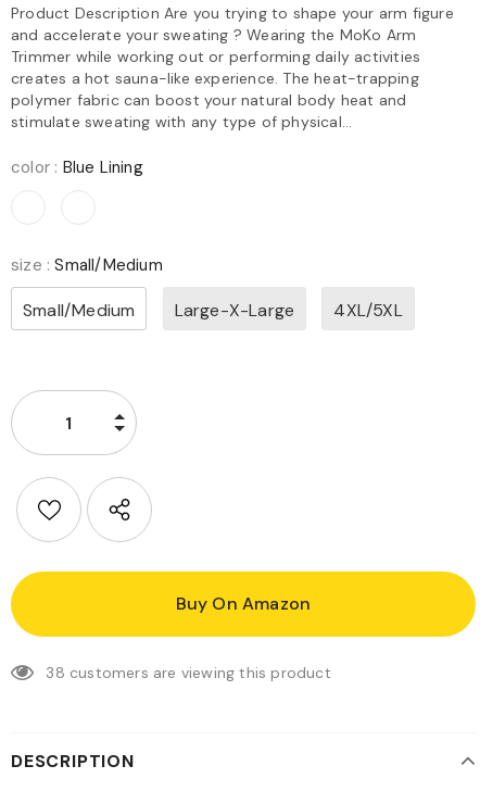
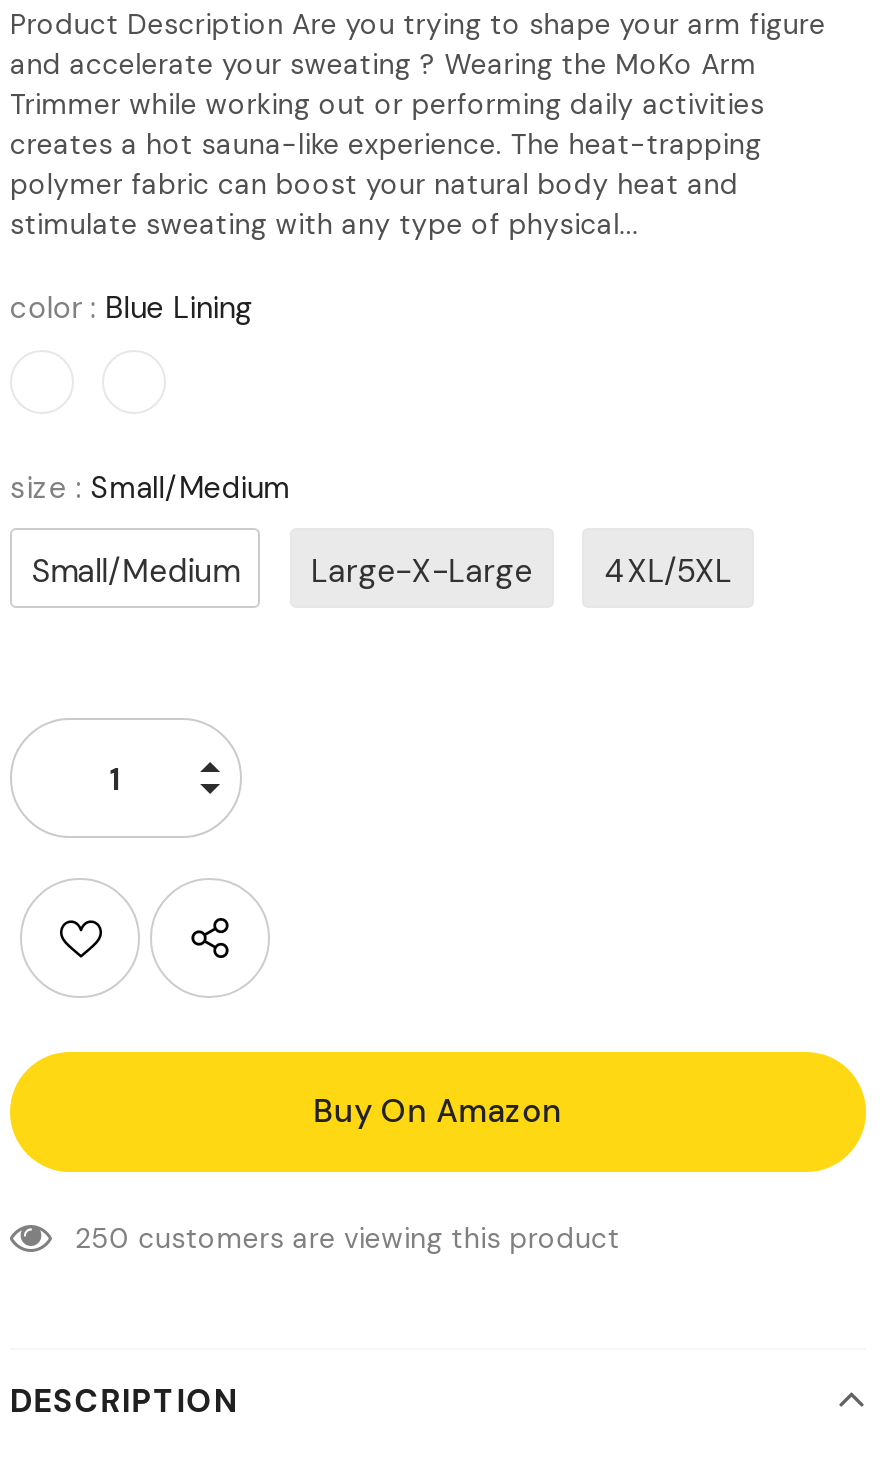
[46,663,331,683] 38 customers are viewing this product -> [75,1220,620,1256] 250 customers are viewing this product

